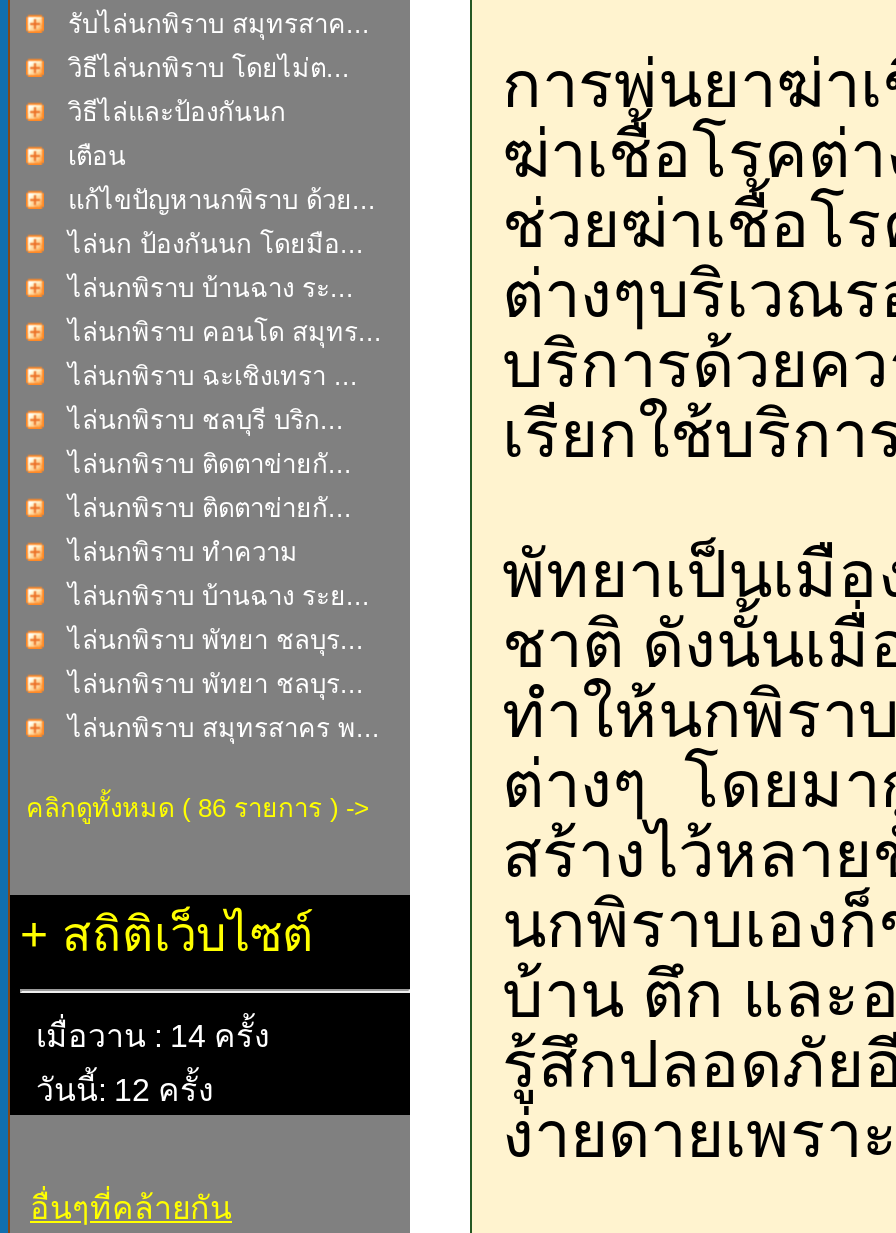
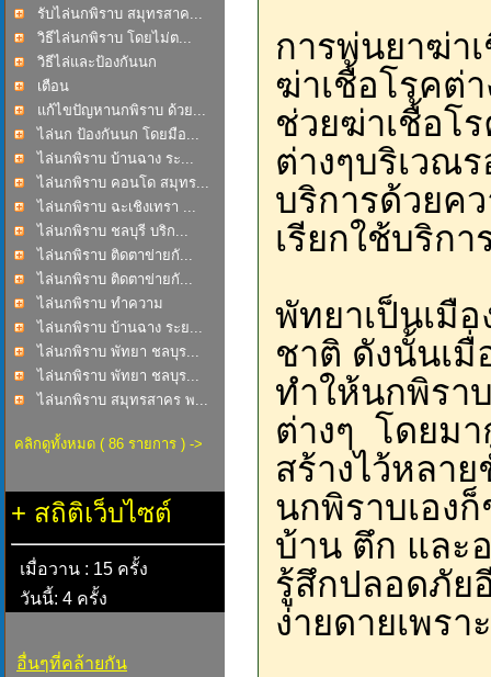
[20,1019,270,1053] เมื่อวาน : 14 ครั้ง -> [11,560,148,578] เมื่อวาน : 15 ครั้ง
[20,1073,214,1107] วันนี้: 12 ครั้ง -> [11,589,107,608] วันนี้: 4 ครั้ง

